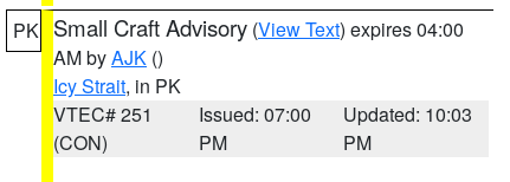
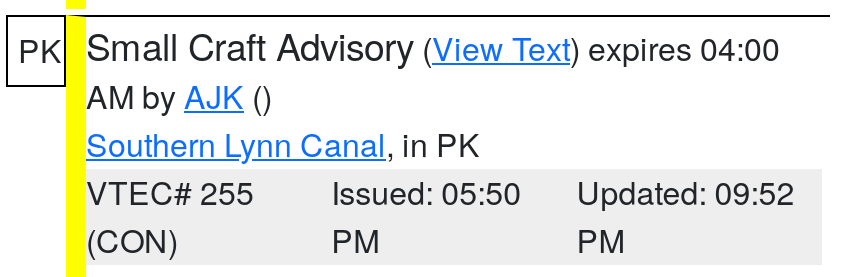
[53,72,181,128] Icy Strait, in PK | VTEC# 251 -> [86,121,480,215] Southern Lynn Canal, in PK | VTEC# 255
[198,100,311,128] Issued: 07:00 -> [331,169,521,215] Issued: 05:50
[343,100,472,128] Updated: 10:03 -> [576,169,794,215] Updated: 09:52

